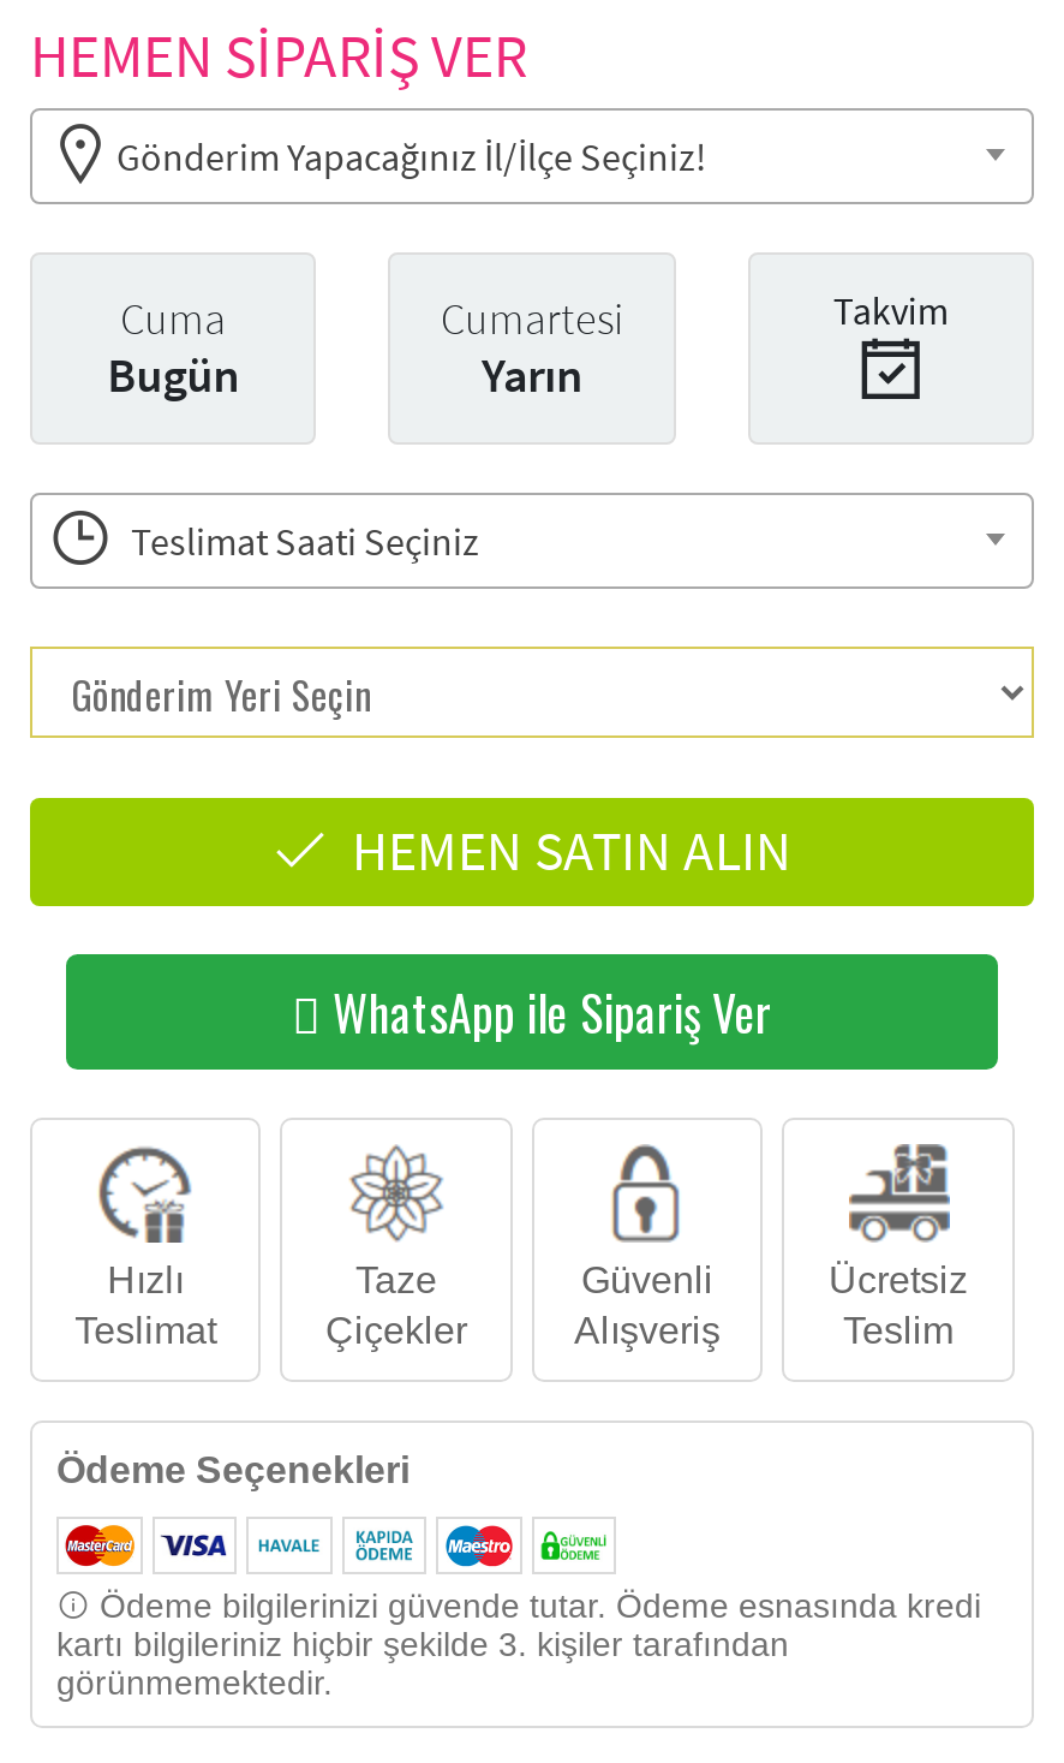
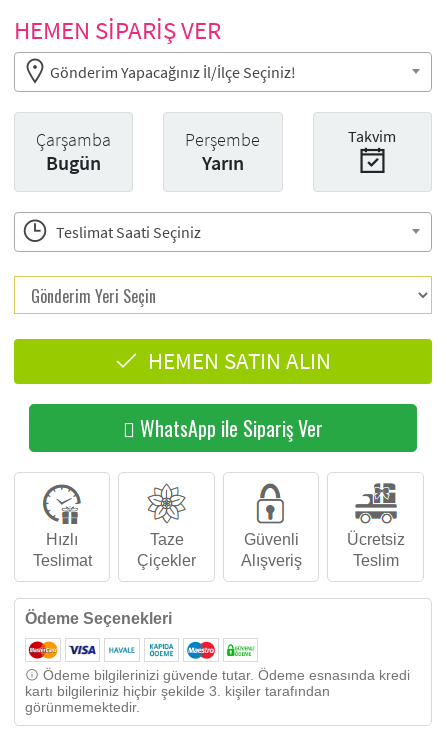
[121,290,226,345] Cuma -> [36,128,111,151] Çarşamba
[441,290,623,345] Cumartesi -> [185,128,260,151] Perşembe

